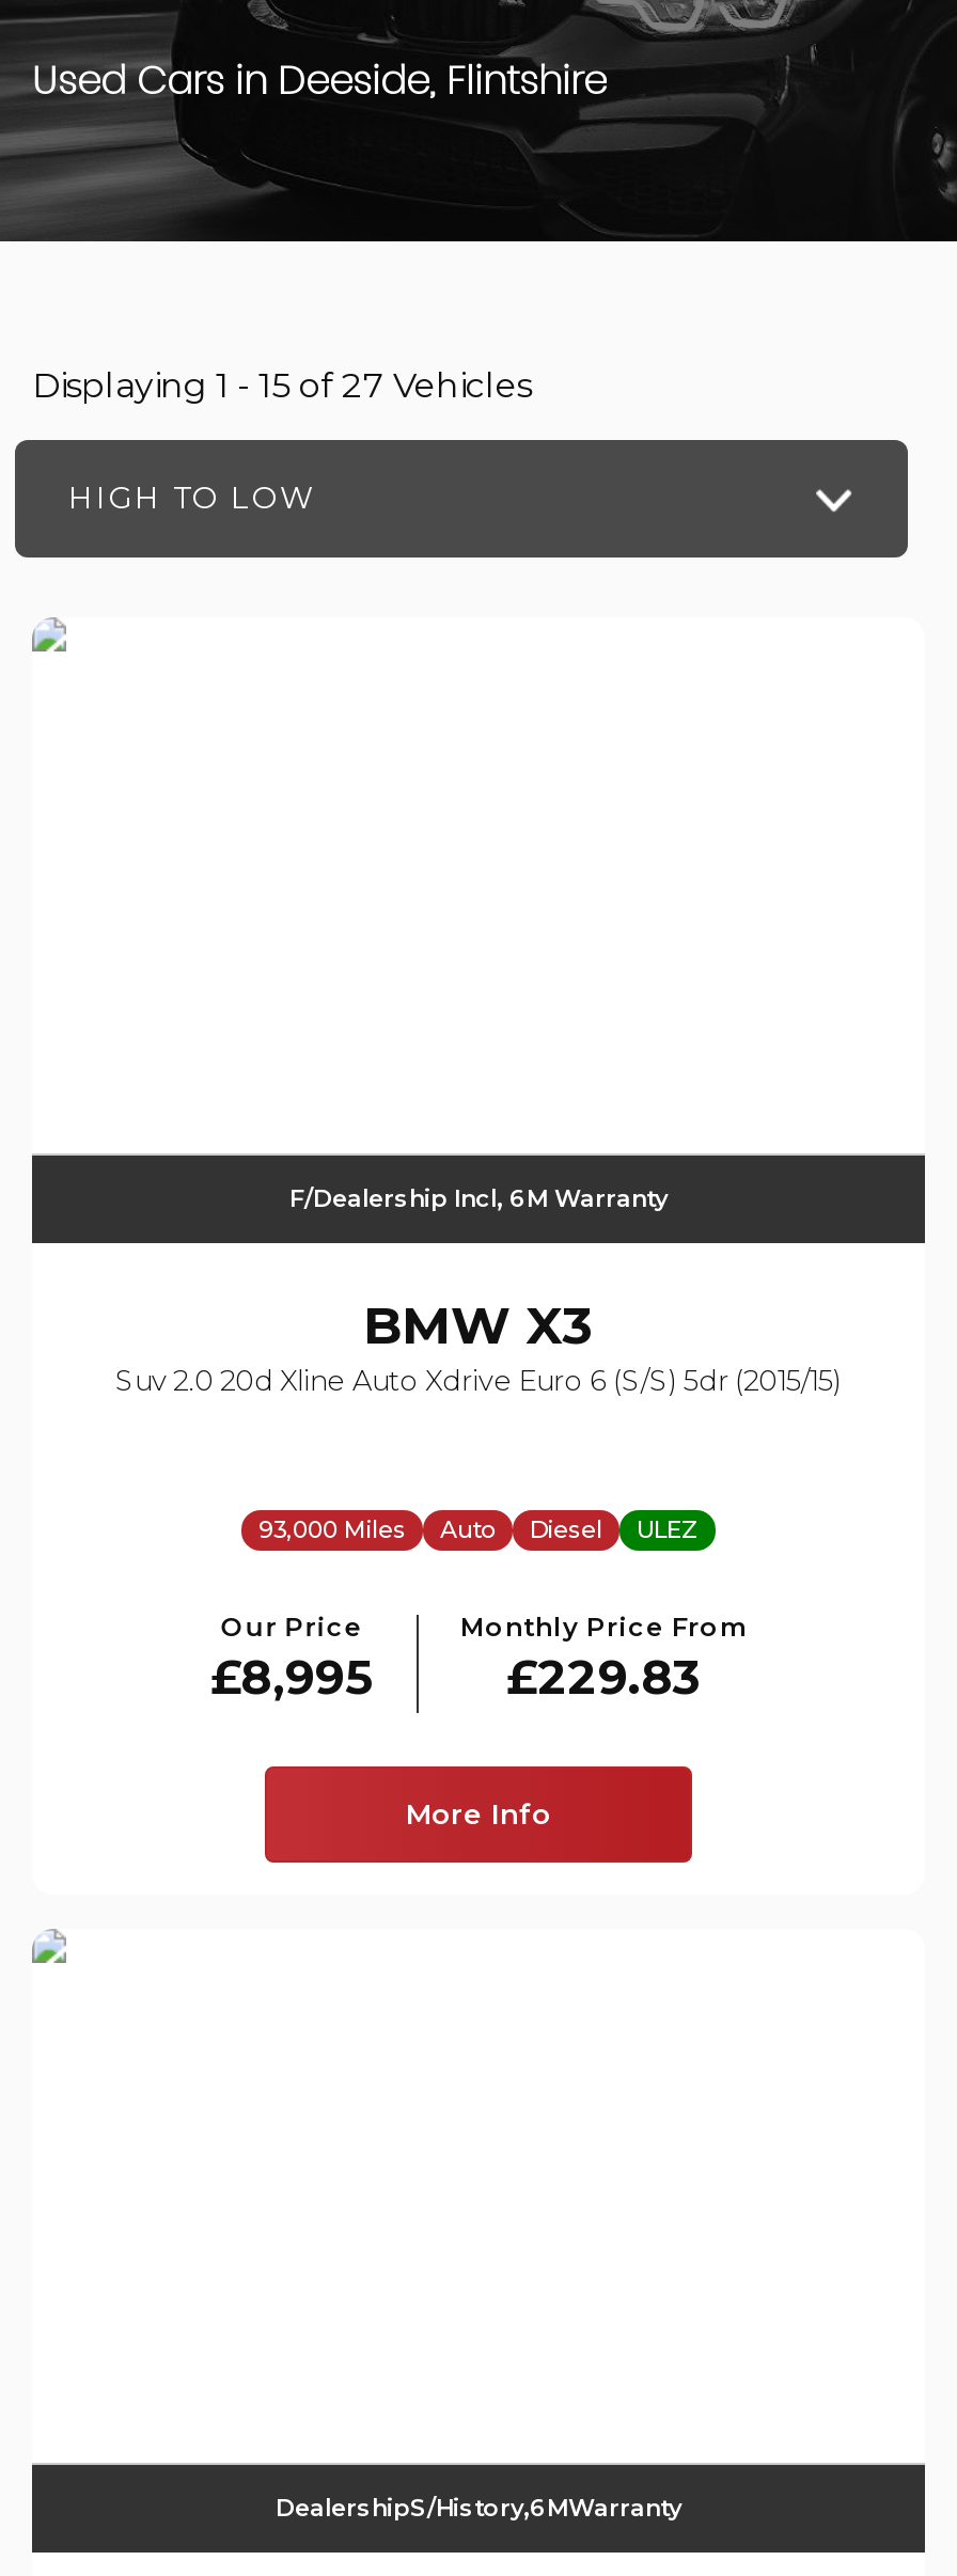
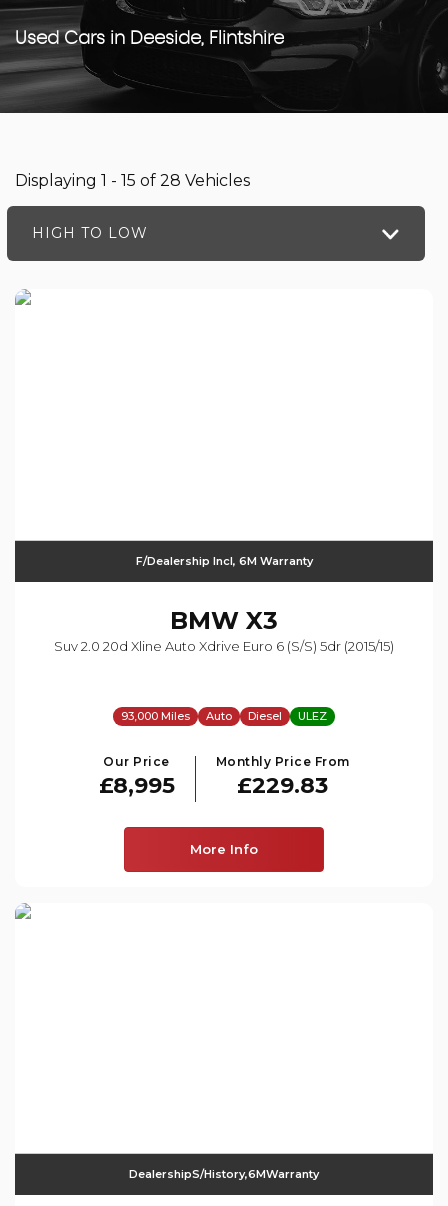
[32,365,532,406] Displaying 1 - 15 of 27 Vehicles -> [15,171,250,190] Displaying 1 - 15 of 28 Vehicles

